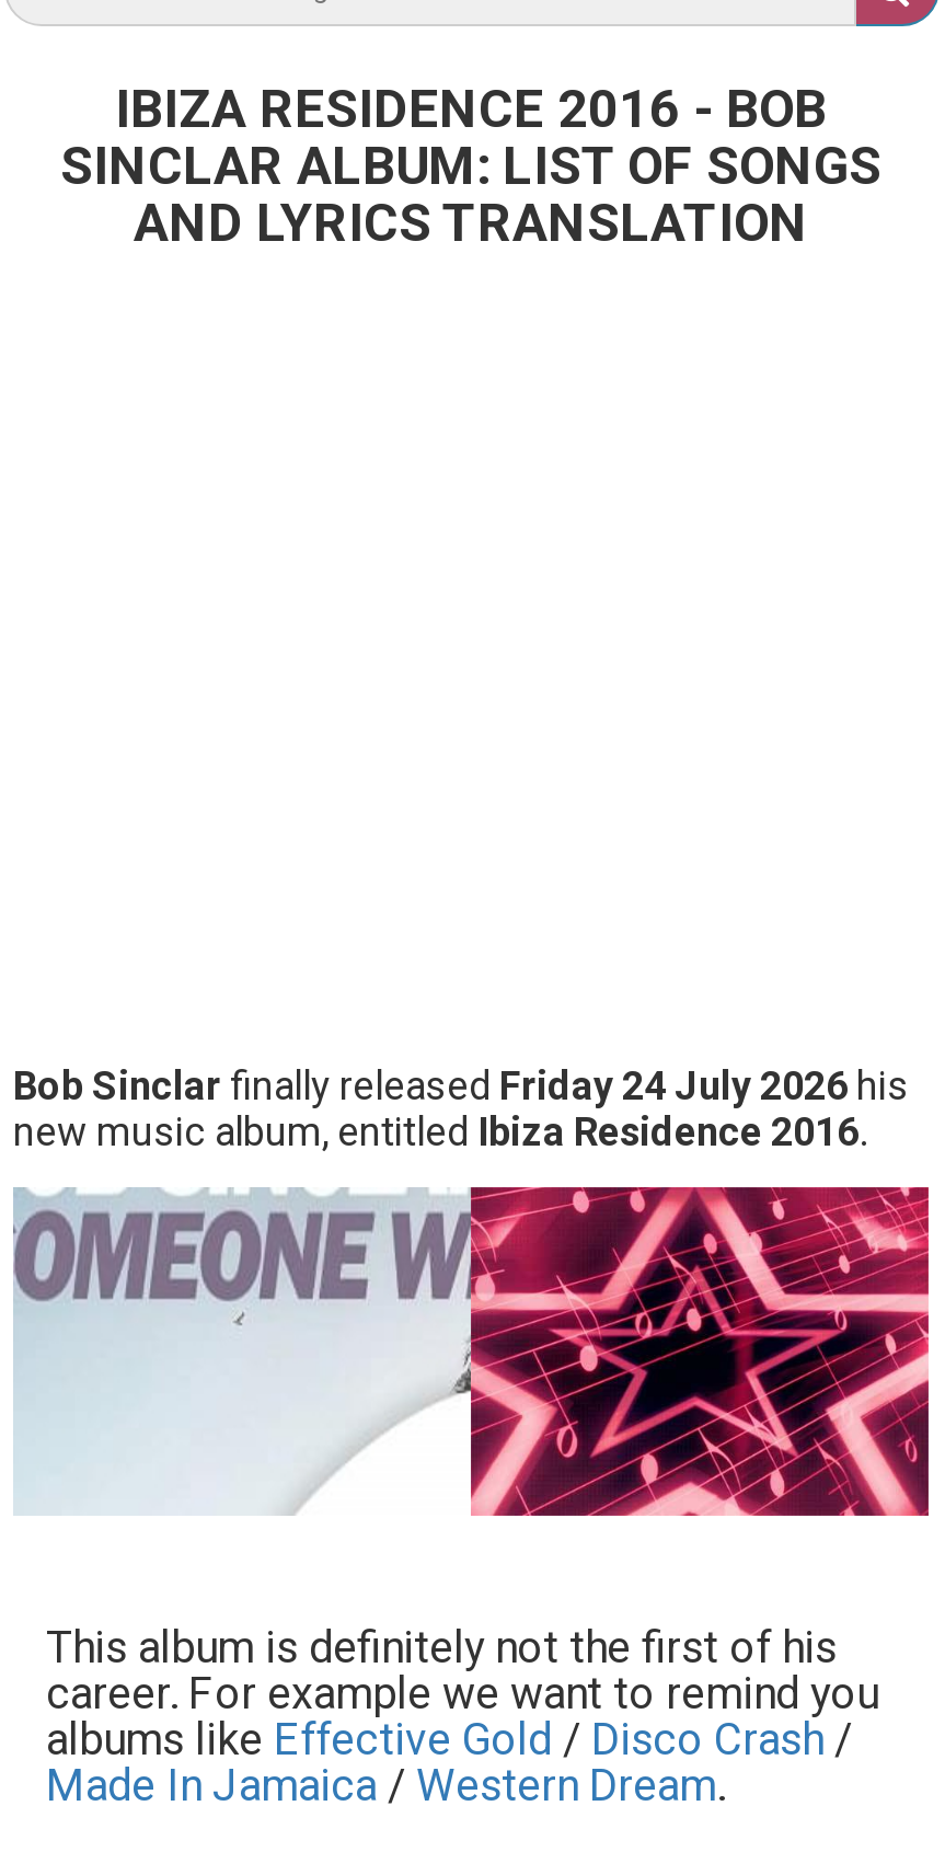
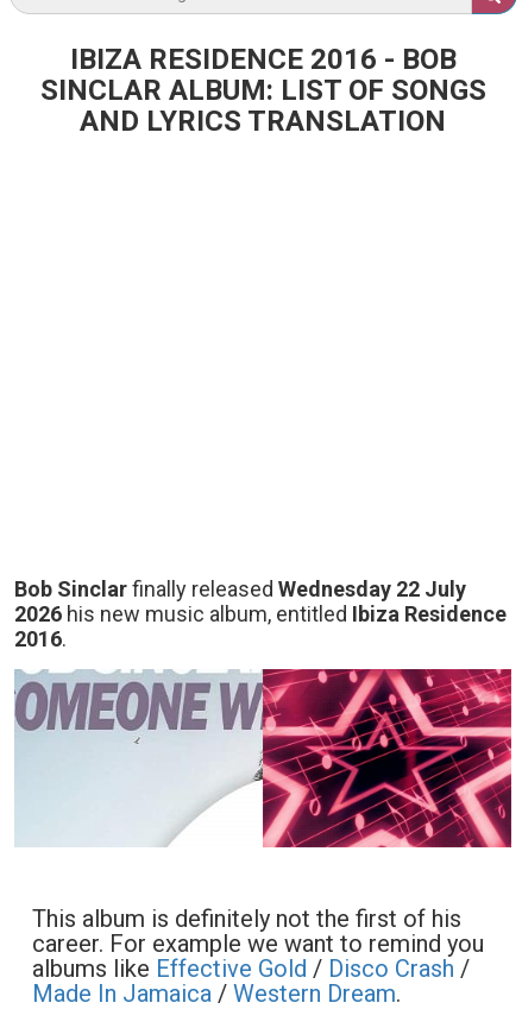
[13,1062,909,1154] Bob Sinclar finally released Friday 24 July 2026 his | new music album, entitled Ibiza Residence 2016. -> [14,576,507,651] Bob Sinclar finally released Wednesday 22 July | 2026 his new music album, entitled Ibiza Residence | 2016.

